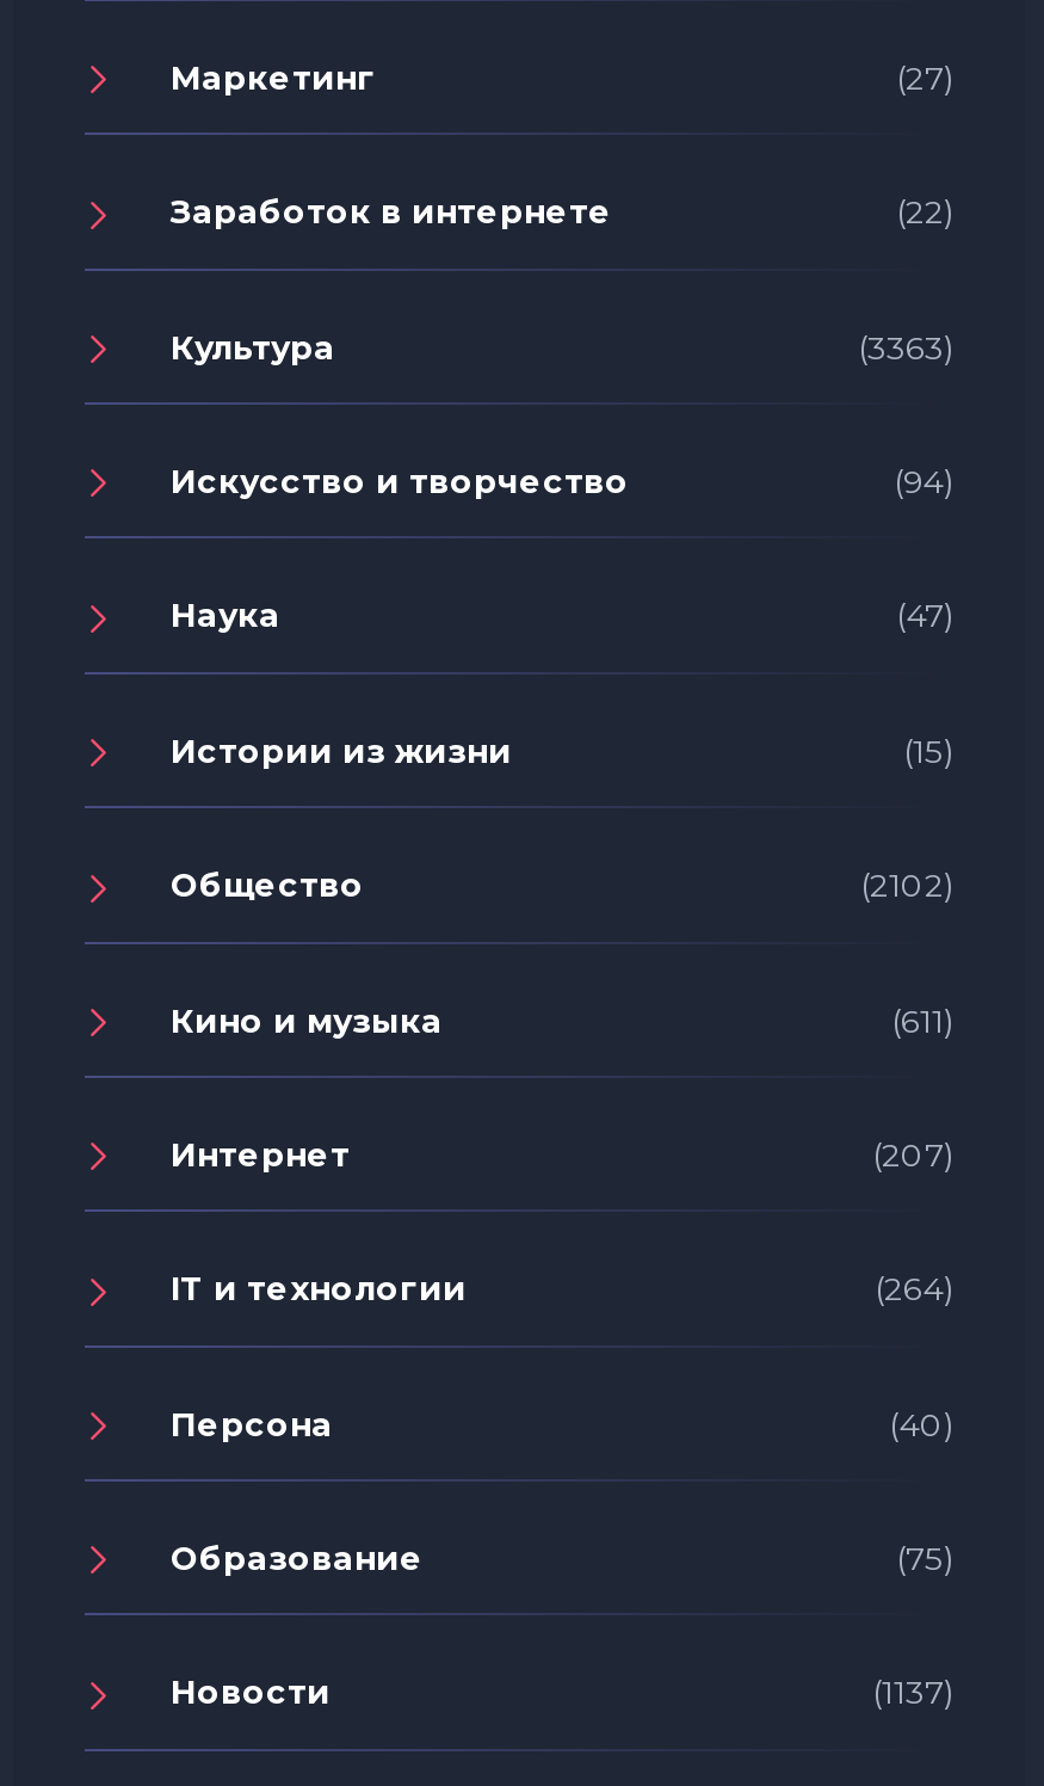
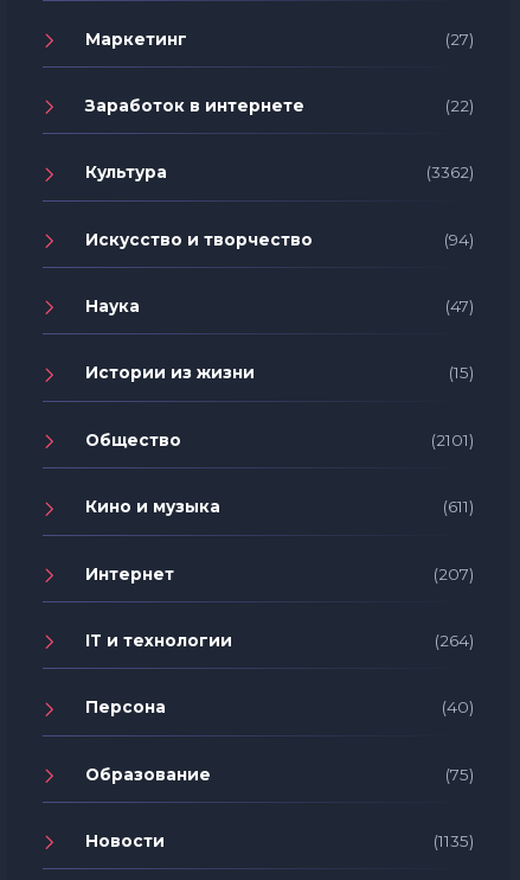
[858,328,953,366] (3363) -> [426,163,474,182] (3362)
[860,866,953,904] (2102) -> [431,430,474,449] (2101)
[872,1674,953,1712] (1137) -> [434,831,474,850] (1135)

